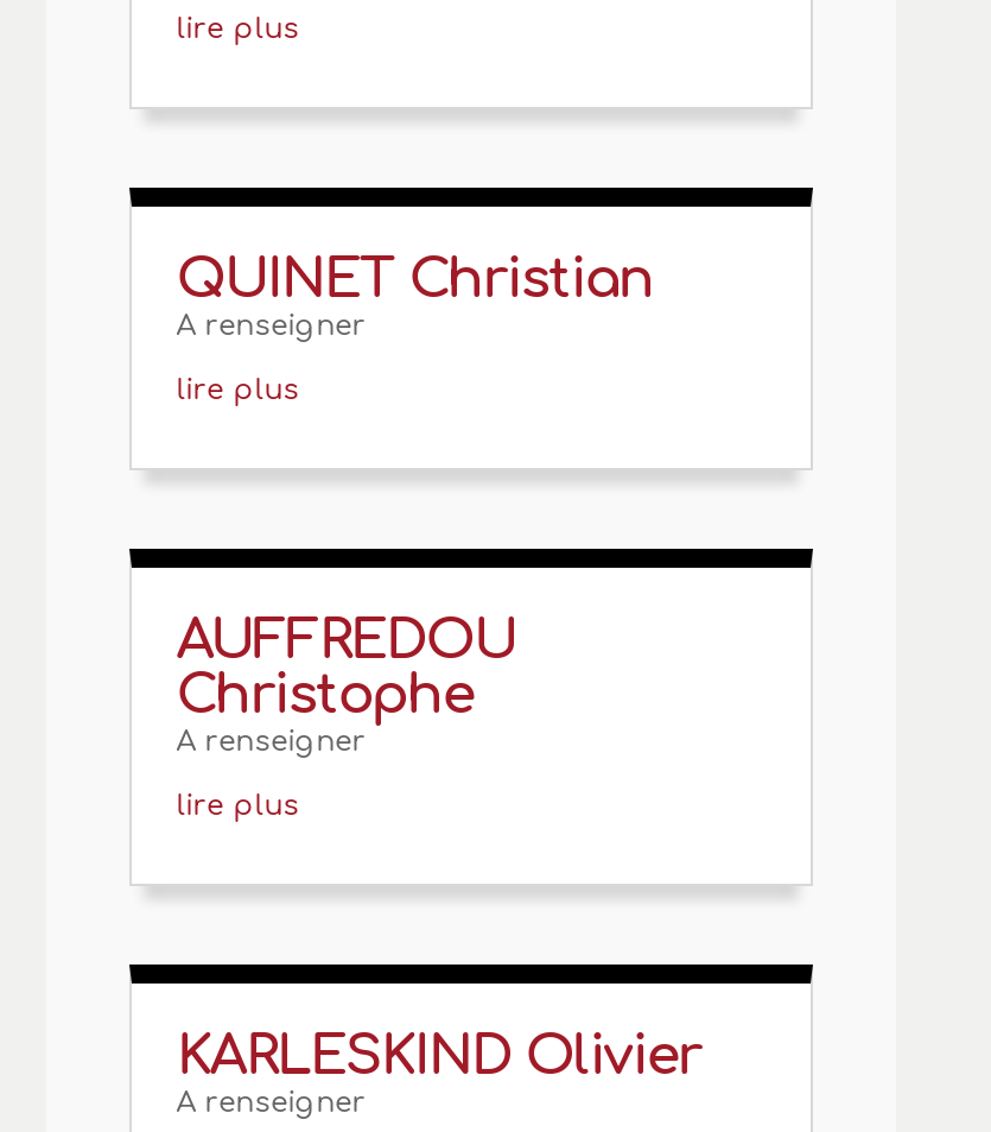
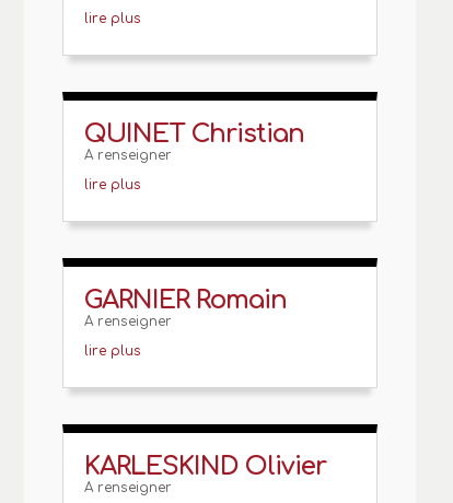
[176,611,516,725] AUFFREDOU | Christophe -> [84,286,286,314] GARNIER Romain

